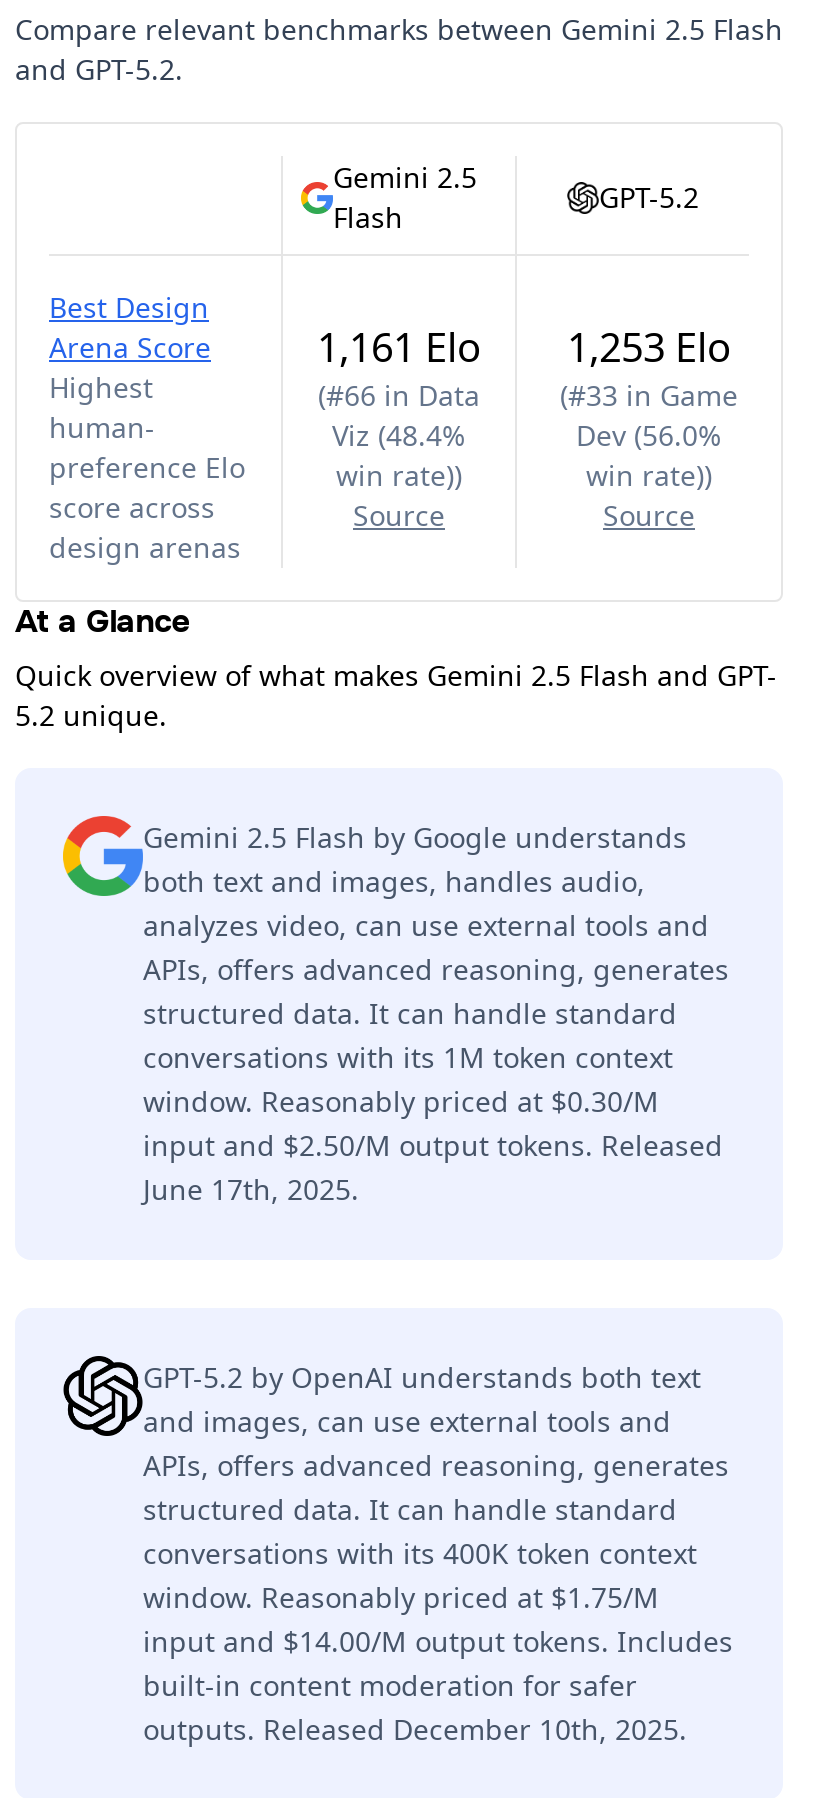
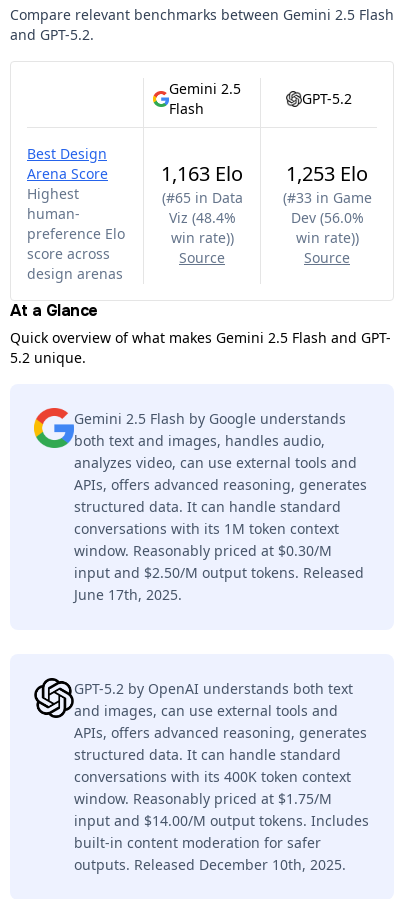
[317,320,731,374] 1,161 Elo 1,253 Elo -> [161,160,368,187] 1,163 Elo 1,253 Elo
[318,376,480,414] (#66 in Data -> [161,188,242,207] (#65 in Data

